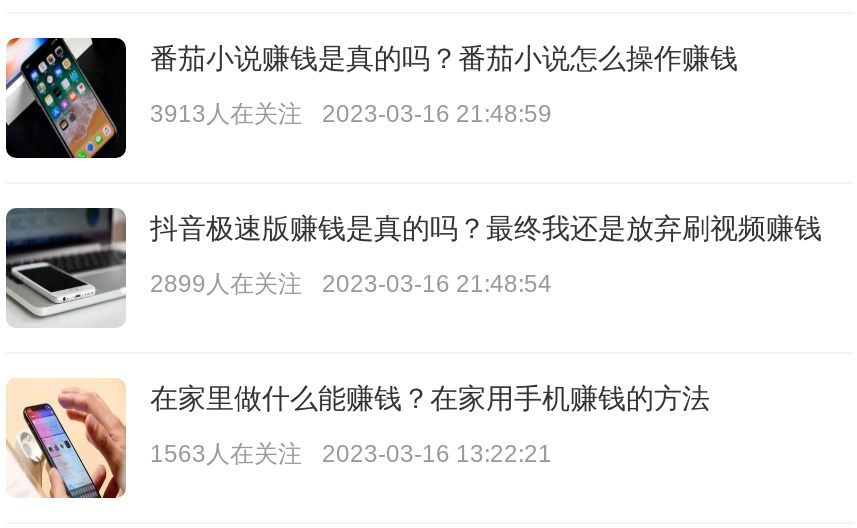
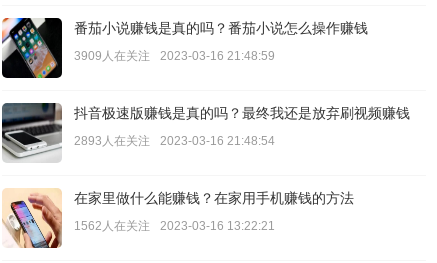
[150,99,552,127] 3913人在关注 2023-03-16 21:48:59 -> [74,49,275,63] 3909人在关注 2023-03-16 21:48:59
[150,269,552,297] 2899人在关注 2023-03-16 21:48:54 -> [74,134,275,148] 2893人在关注 2023-03-16 21:48:54
[150,439,552,467] 1563人在关注 2023-03-16 13:22:21 -> [74,219,275,233] 1562人在关注 2023-03-16 13:22:21

